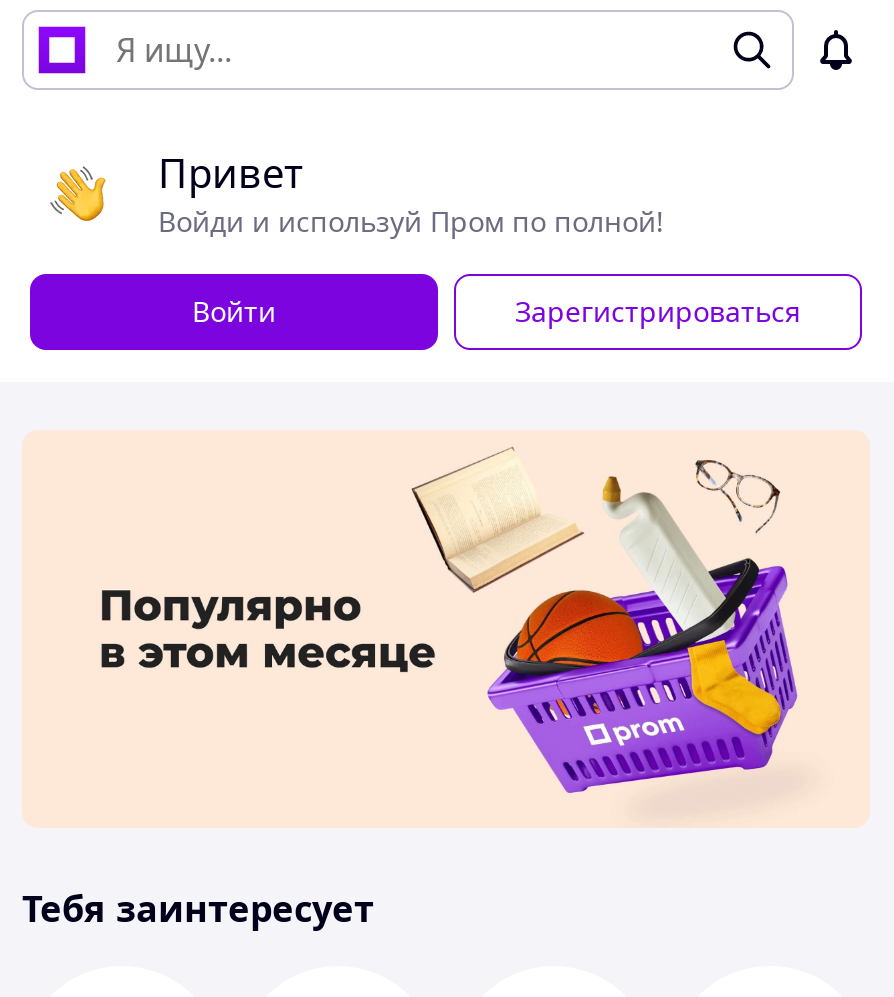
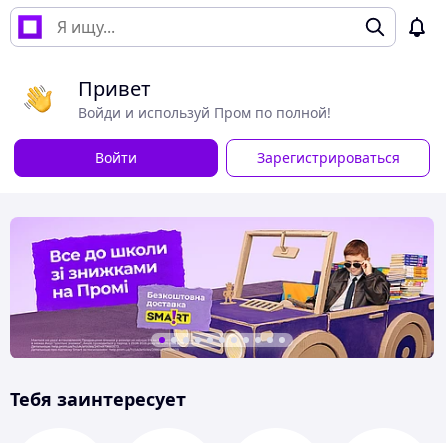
[24,432,868,828] [image] -> [9,217,435,359] [image]

